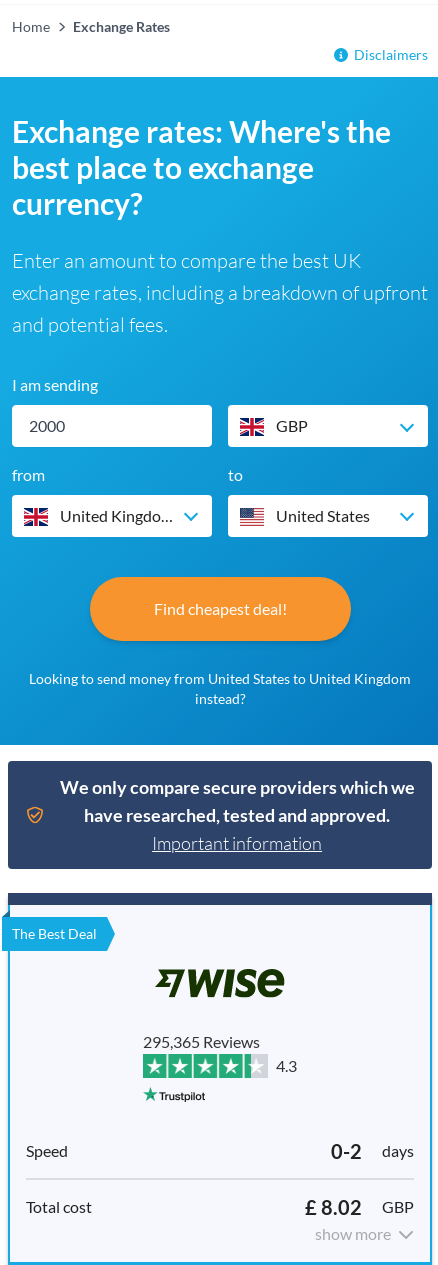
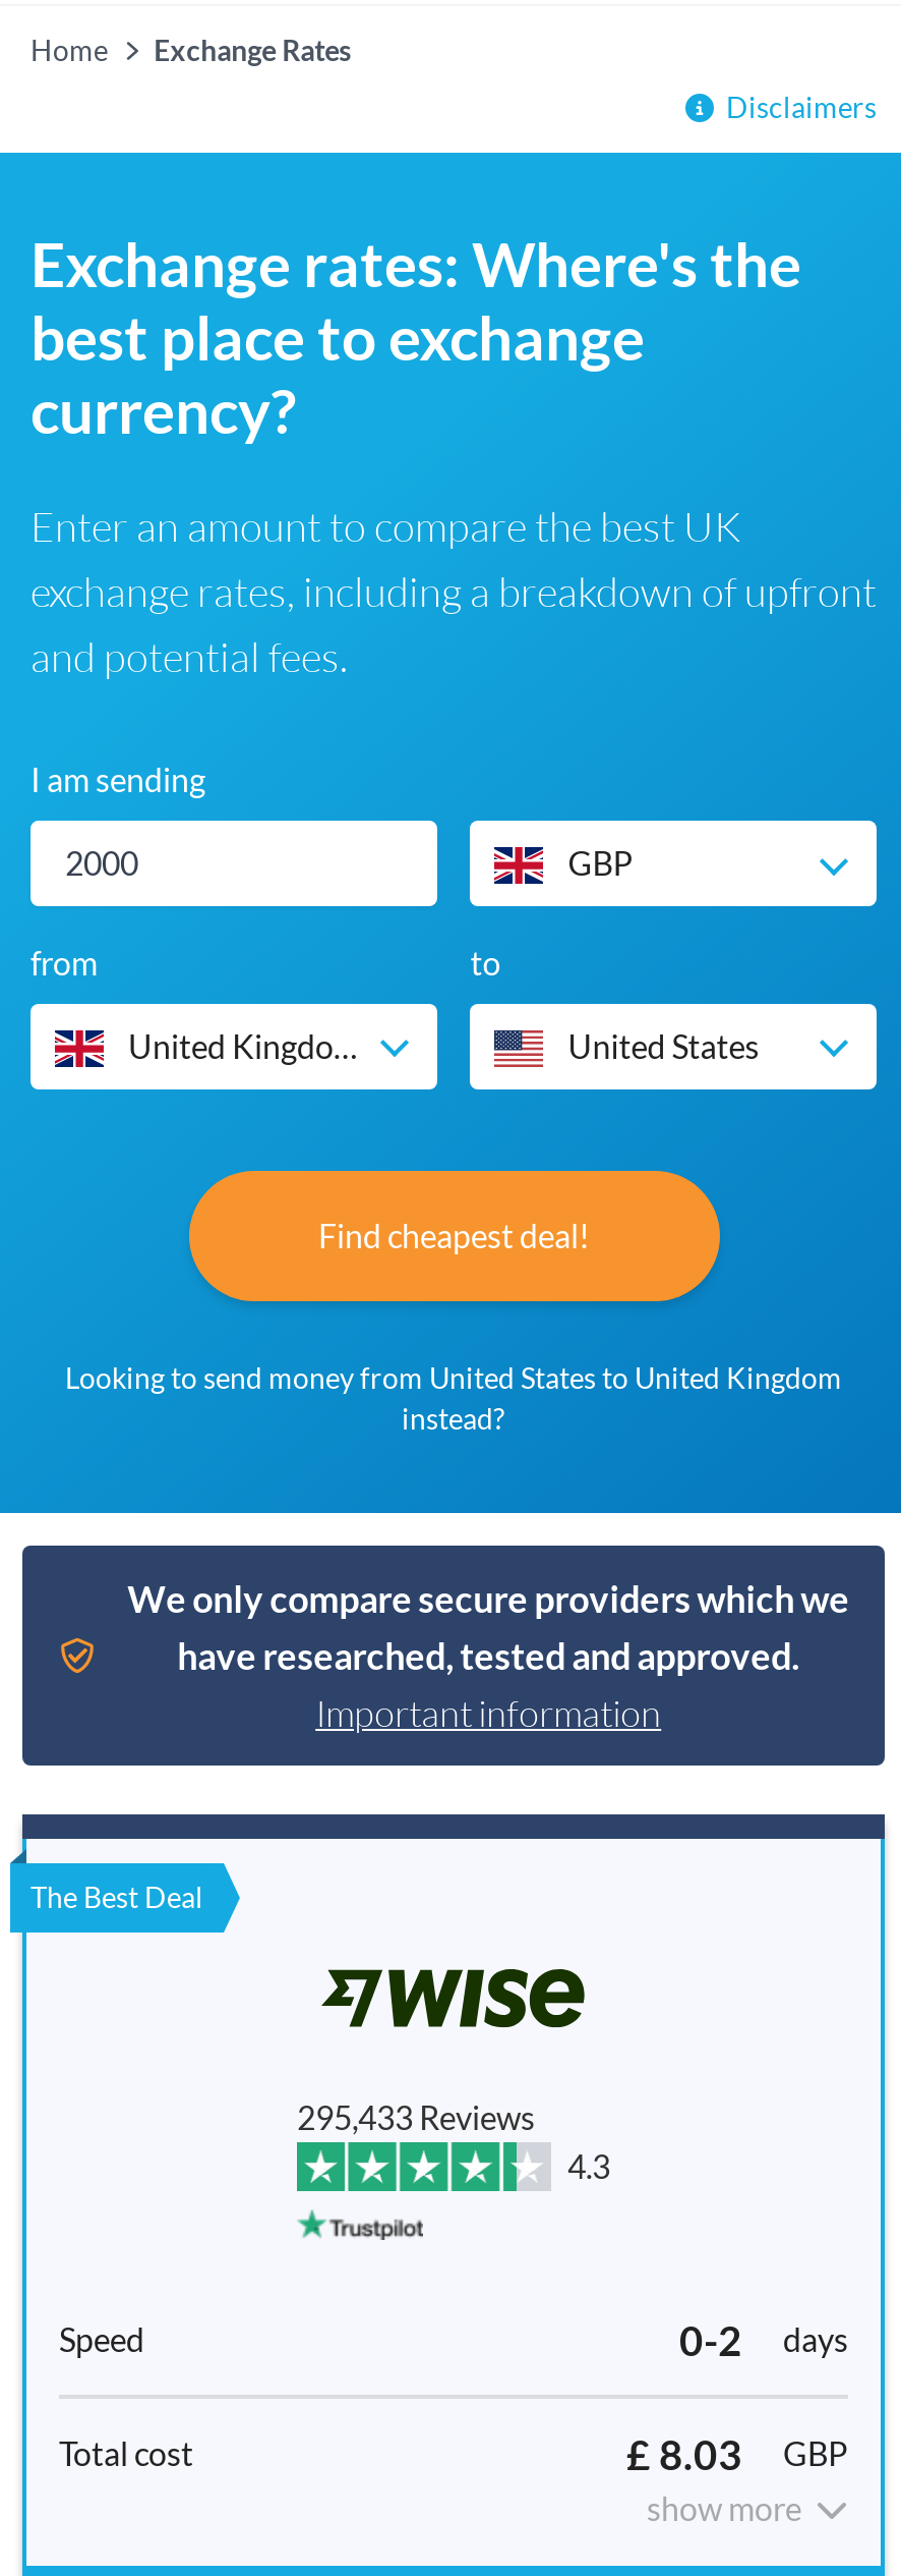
[143,1032,260,1051] 295,365 Reviews -> [297,2097,535,2136] 295,433 Reviews
[305,1195,414,1219] £ 8.02 GBP -> [626,2429,848,2478] £ 8.03 GBP

